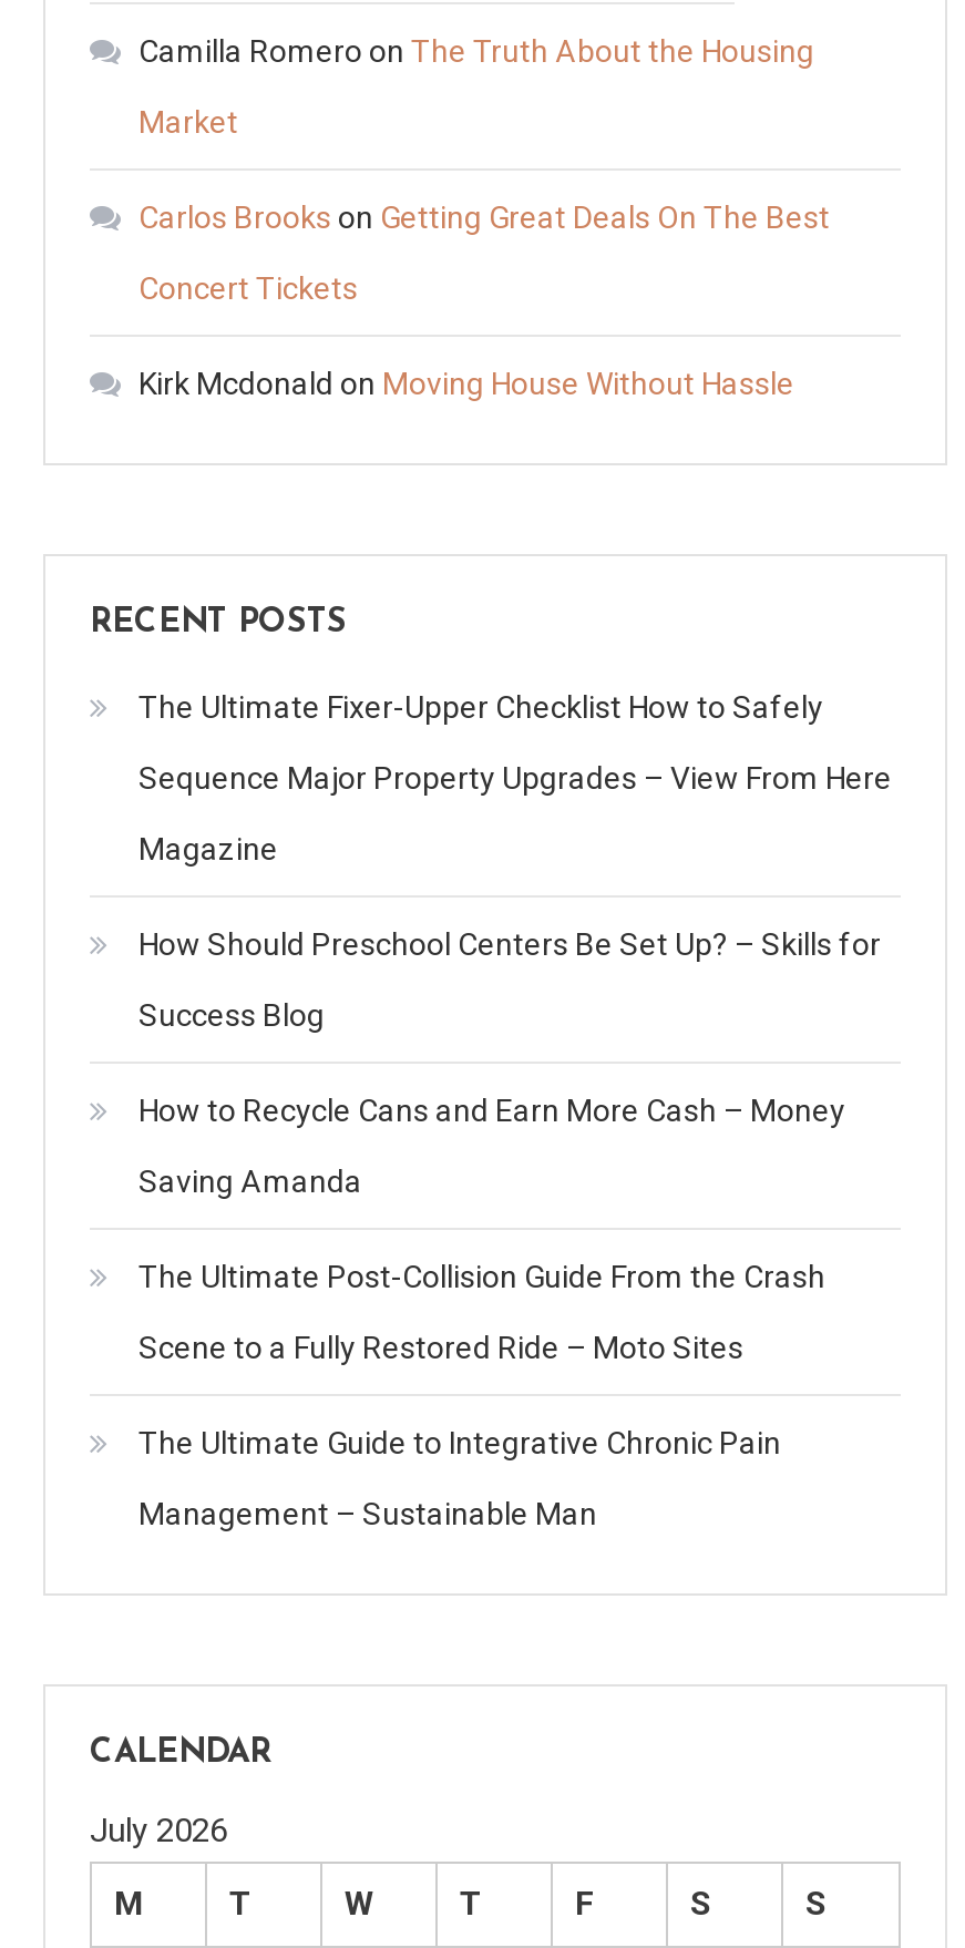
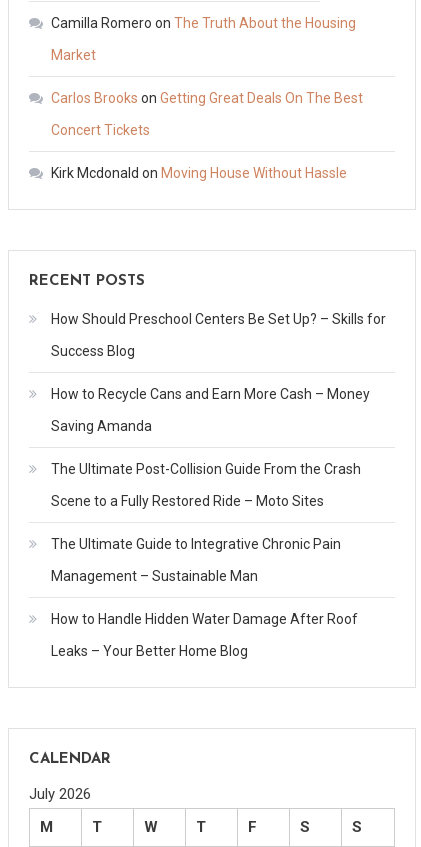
[138,689,892,866] The Ultimate Fixer-Upper Checklist How to Safely | Sequence Major Property Upgrades – View From Here | Magazine -> none
moved [138,926,881,1531] -> [51,311,386,584]: How Should Preschool Centers Be Set Up? – Skills for | Success Blog | How to Recycle Cans and Earn More Cash – Money | Saving Amanda | The Ultimate Post-Collision Guide From the Crash | Scene to a Fully Restored Ride – Moto Sites | The Ultimate Guide to Integrative Chronic Pain | Management – Sustainable Man
none -> [51,611,358,659] How to Handle Hidden Water Damage After Roof | Leaks – Your Better Home Blog

